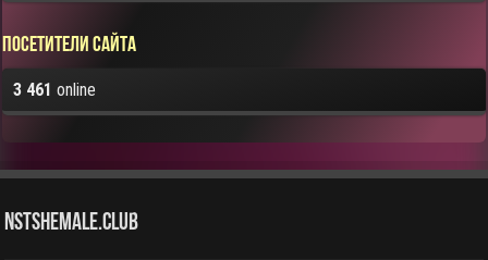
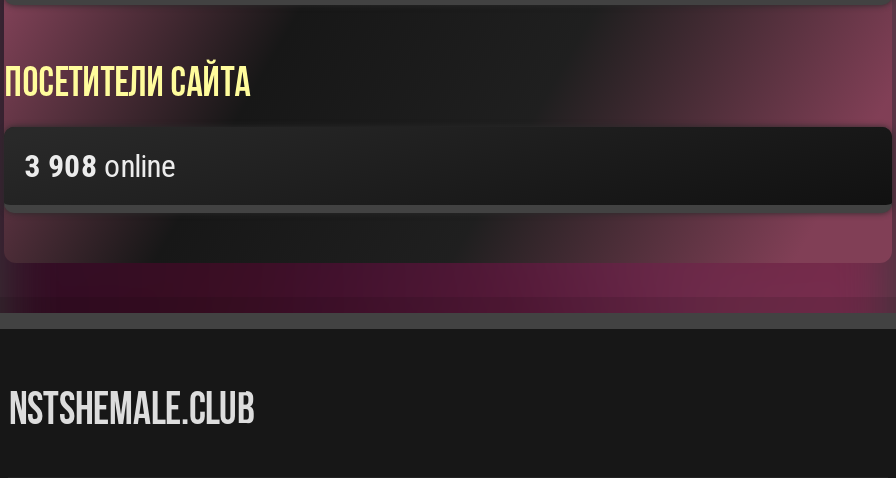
[13,80,96,100] 3 461 online -> [24,147,176,185] 3 908 online

